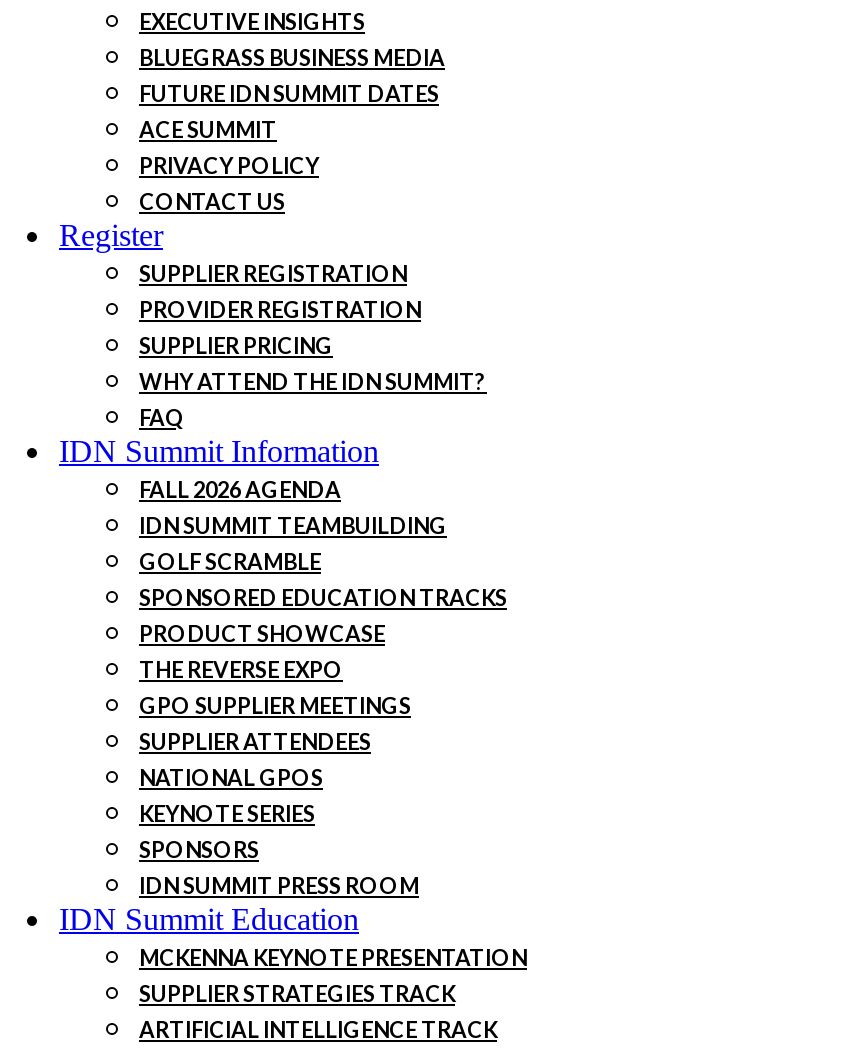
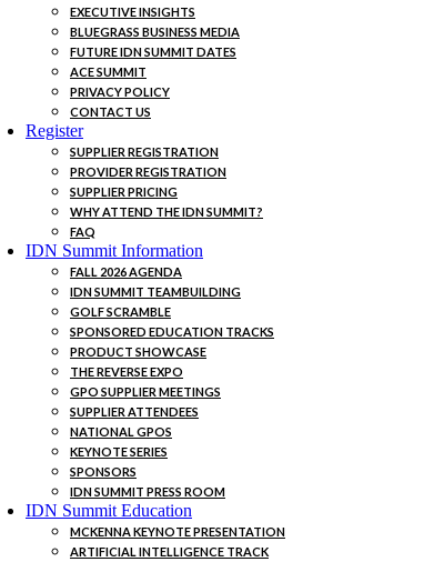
[139,980,455,1006] SUPPLIER STRATEGIES TRACK -> none

